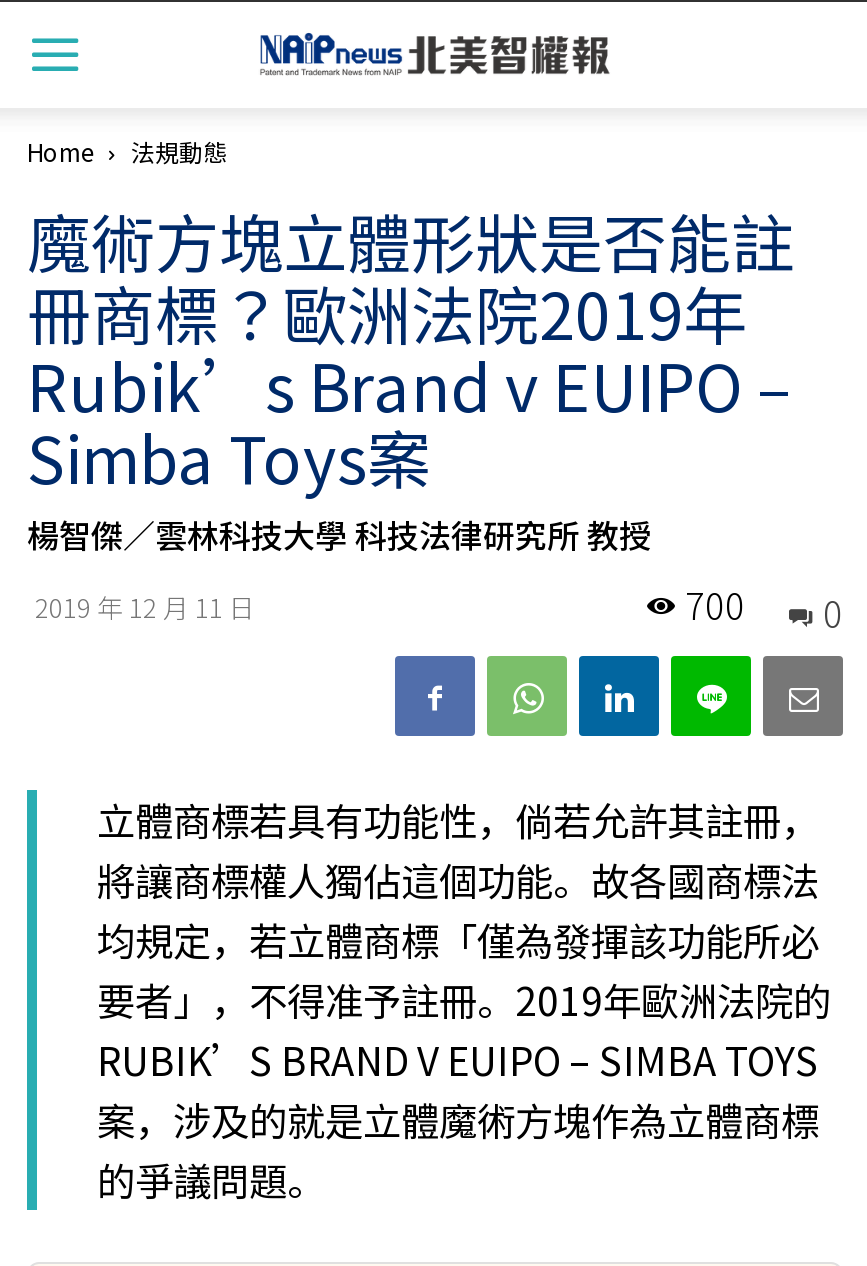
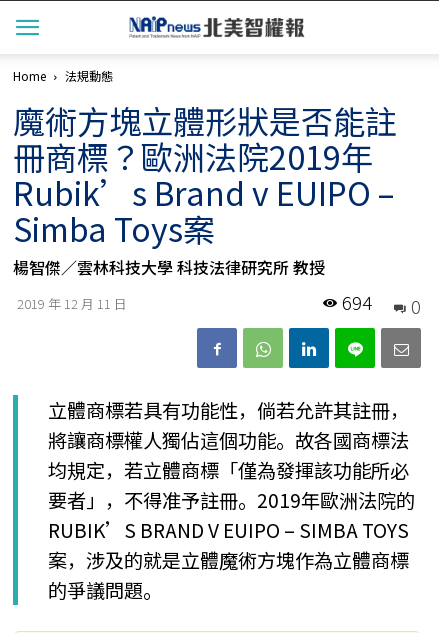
[685,578,843,638] 700 0 -> [342,289,421,319] 694 0

